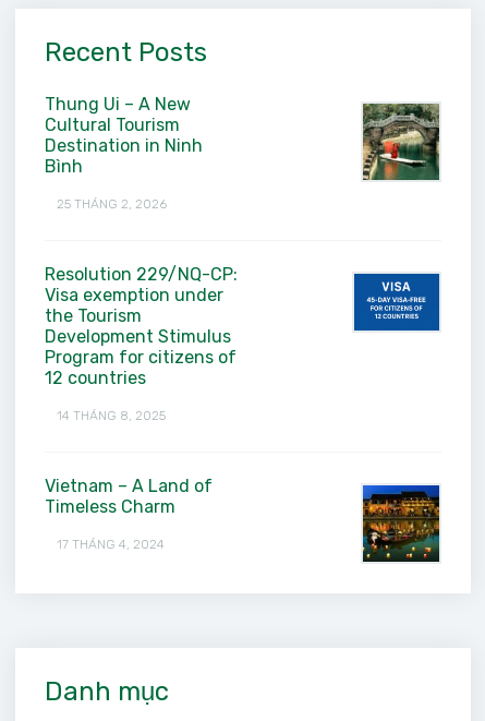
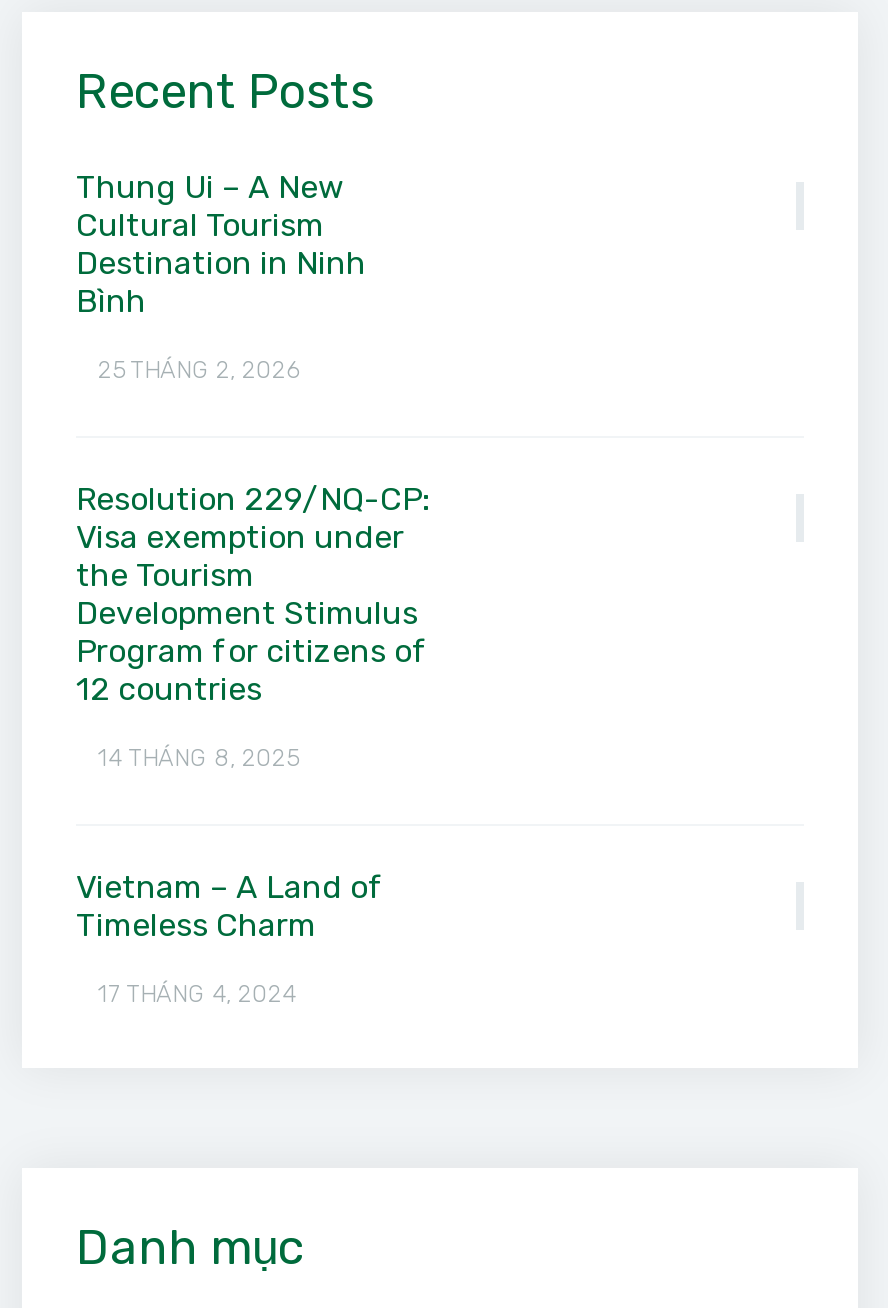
[362,103,441,181] [image] -> none
[352,272,441,333] [image] -> none
[361,483,441,564] [image] -> none

